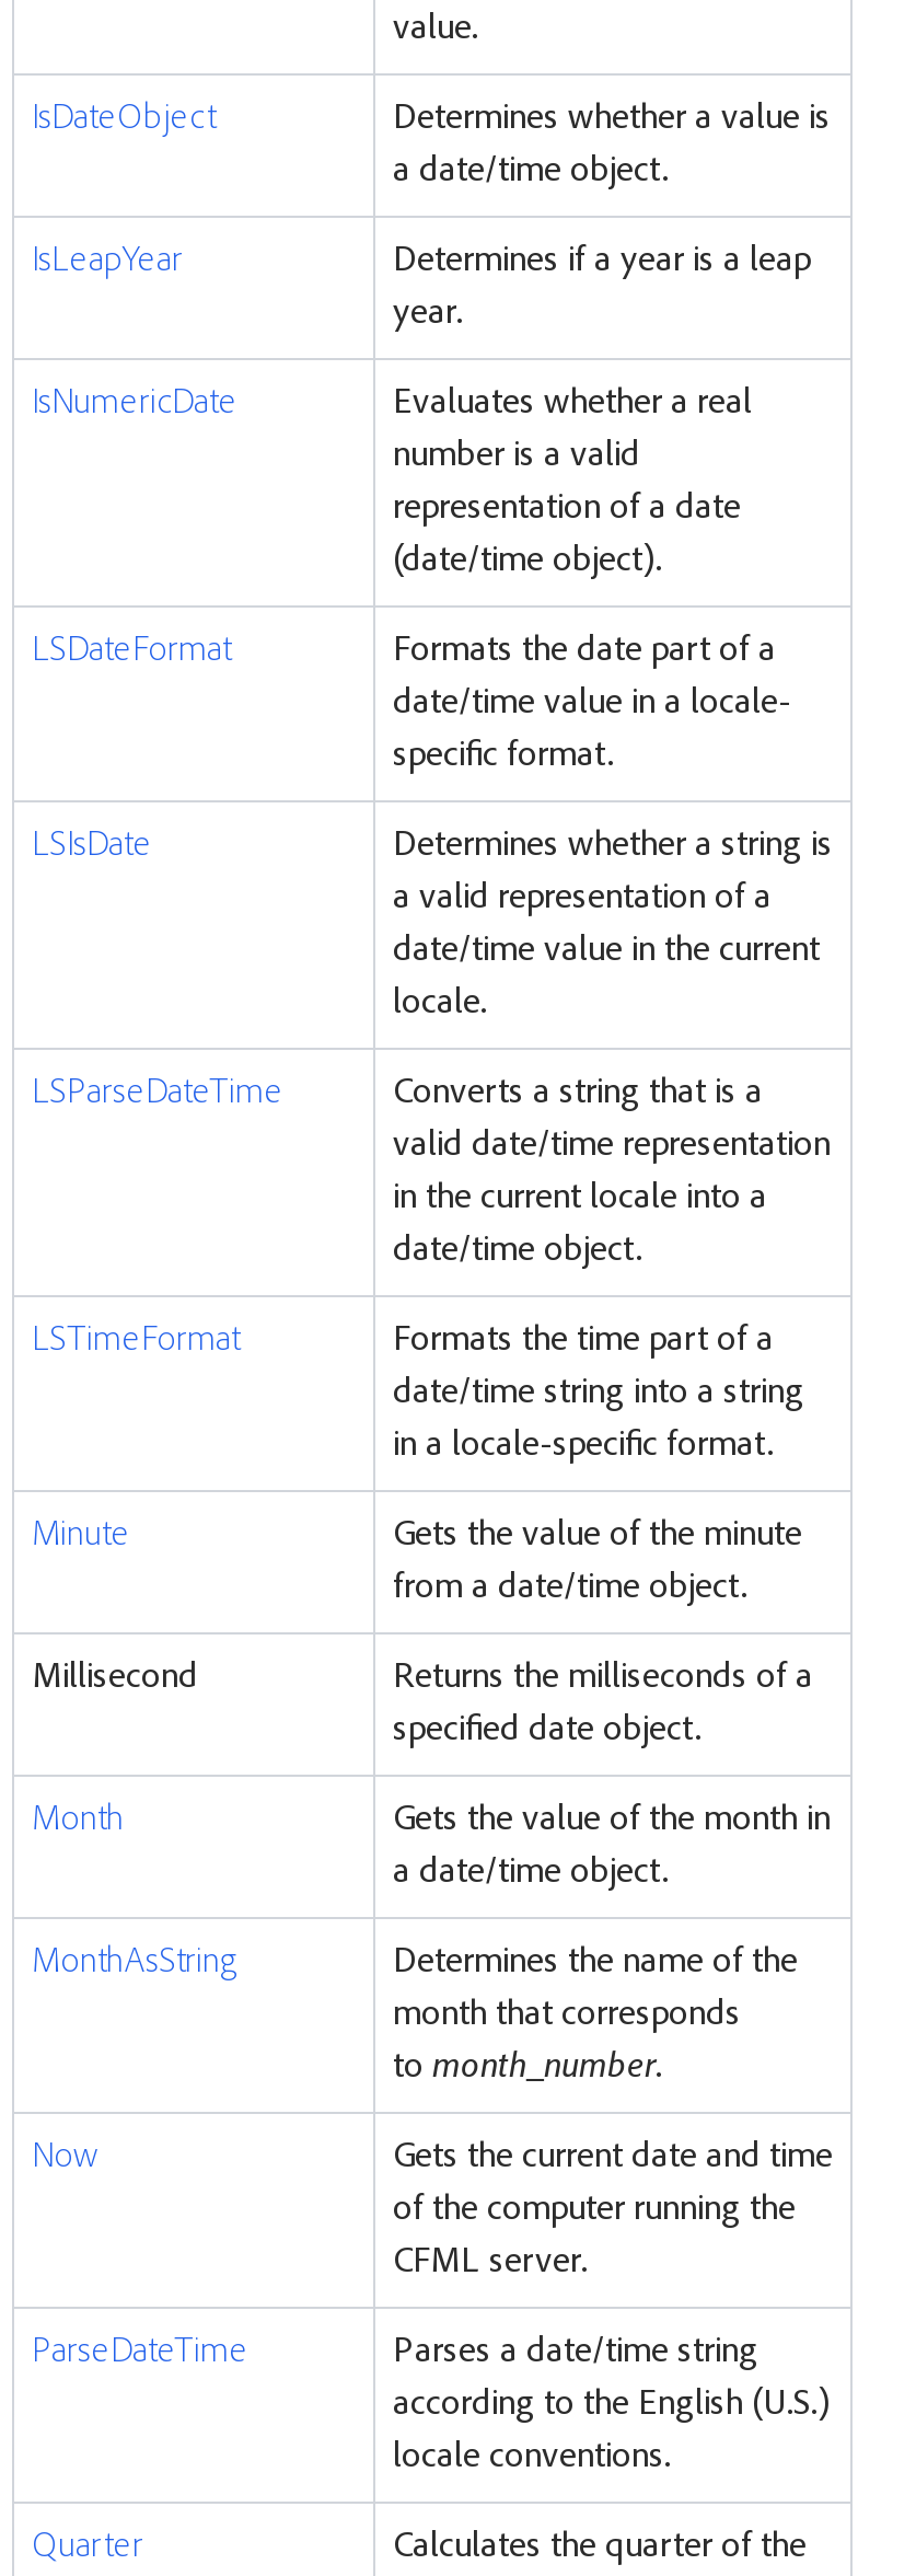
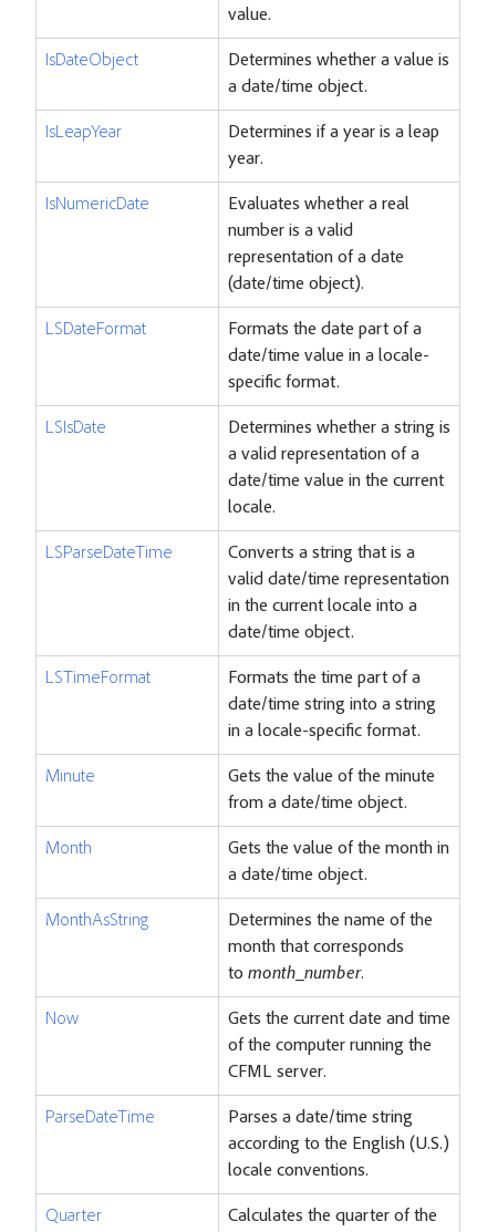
[32,1661,813,1748] Millisecond | Returns the milliseconds of a | specified date object. -> none

